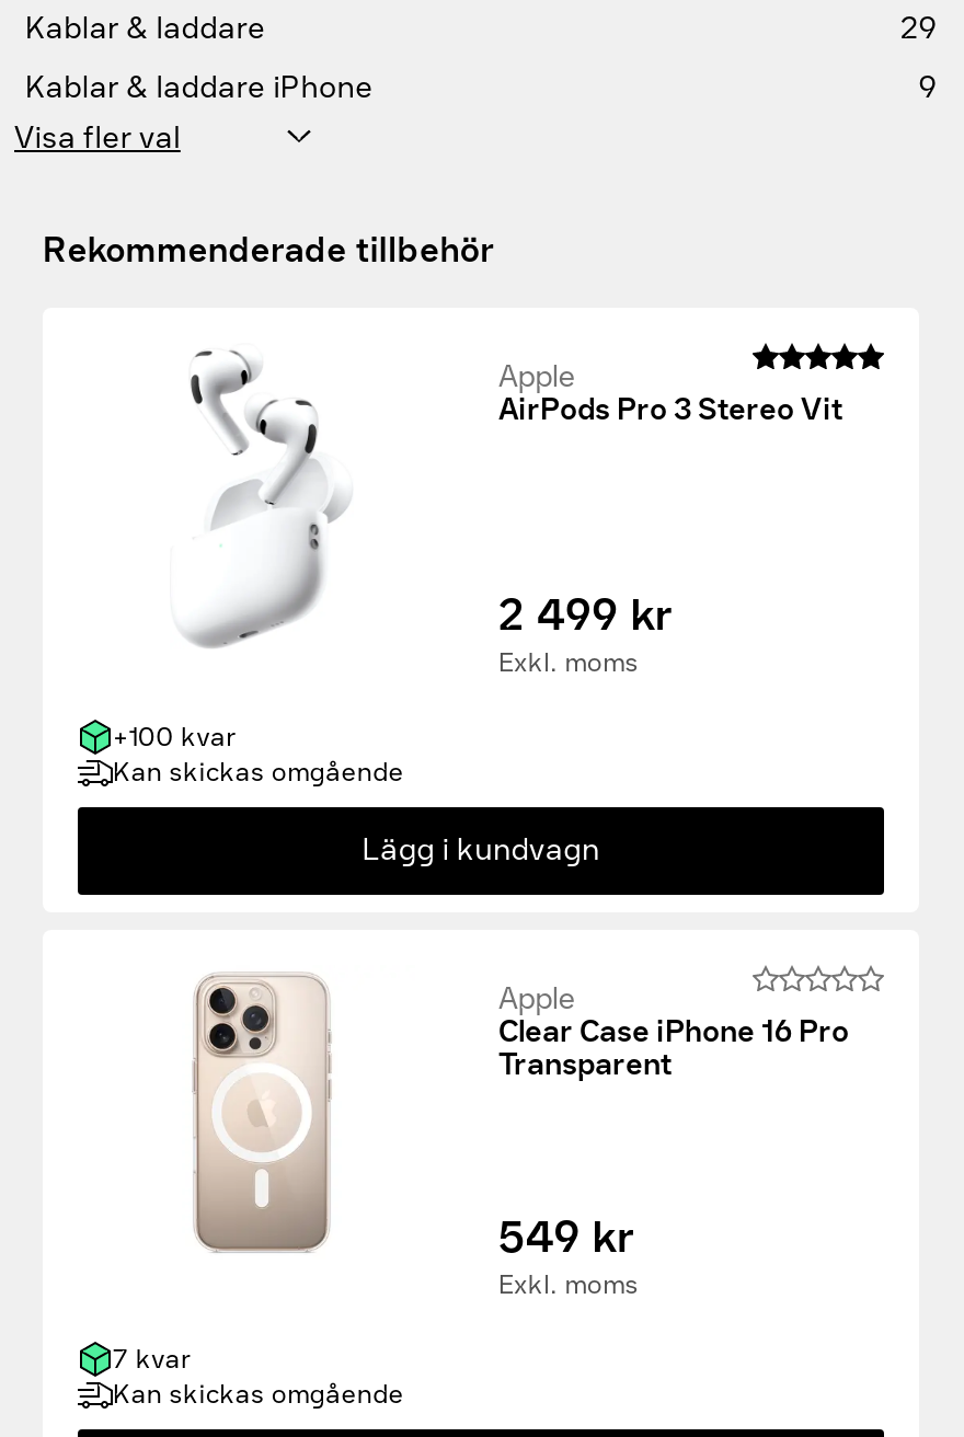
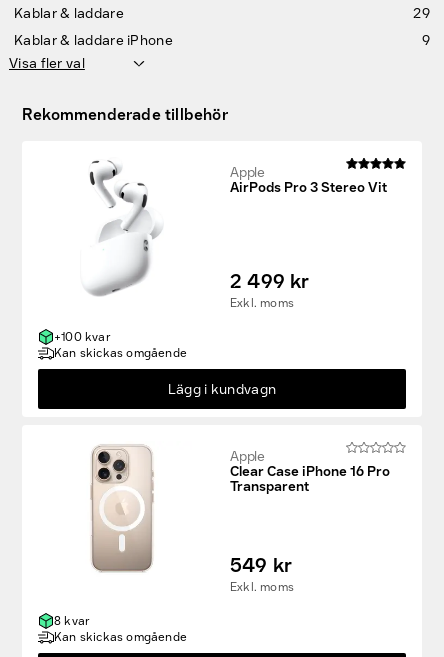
[113,1343,192,1374] 7 kvar -> [54,614,90,628] 8 kvar

